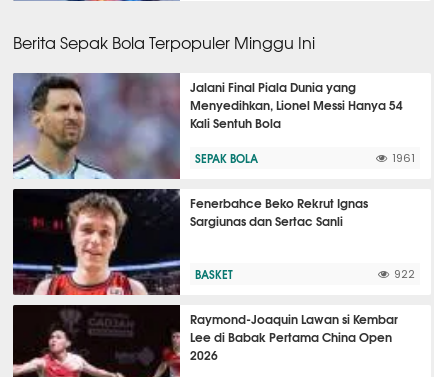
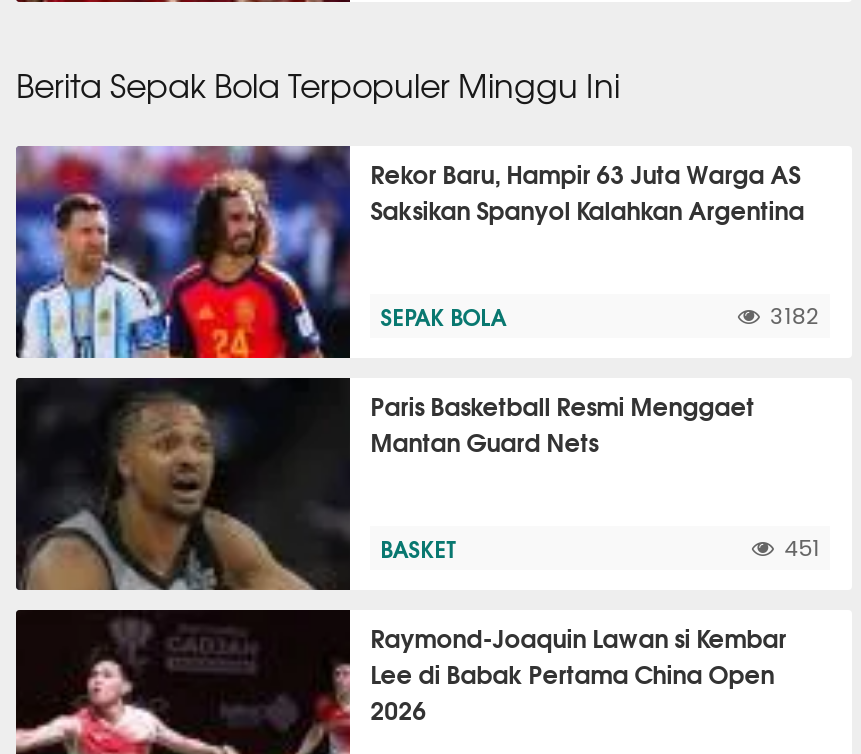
[13,73,403,180] [image] | Jalani Final Piala Dunia yang | Menyedihkan, Lionel Messi Hanya 54 | Kali Sentuh Bola -> [14,146,804,360] [image] | Rekor Baru, Hampir 63 Juta Warga AS | Saksikan Spanyol Kalahkan Argentina
[392,153,415,164] 1961 -> [770,306,820,328] 3182
[12,189,368,296] [image] | Fenerbahce Beko Rekrut Ignas | Sargiunas dan Sertac Sanli -> [16,380,754,592] [image] | Paris Basketball Resmi Menggaet | Mantan Guard Nets
[394,269,415,280] 922 -> [784,538,820,560] 451

